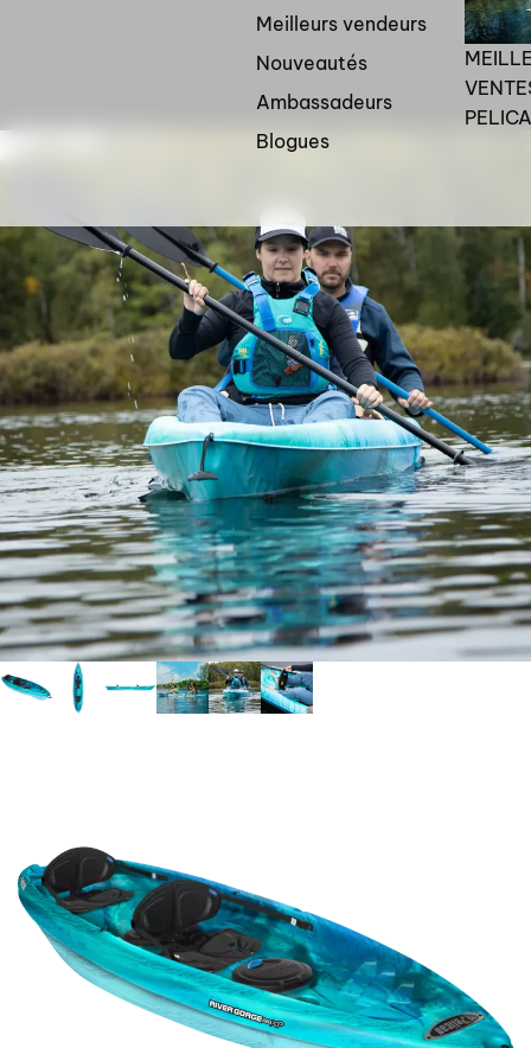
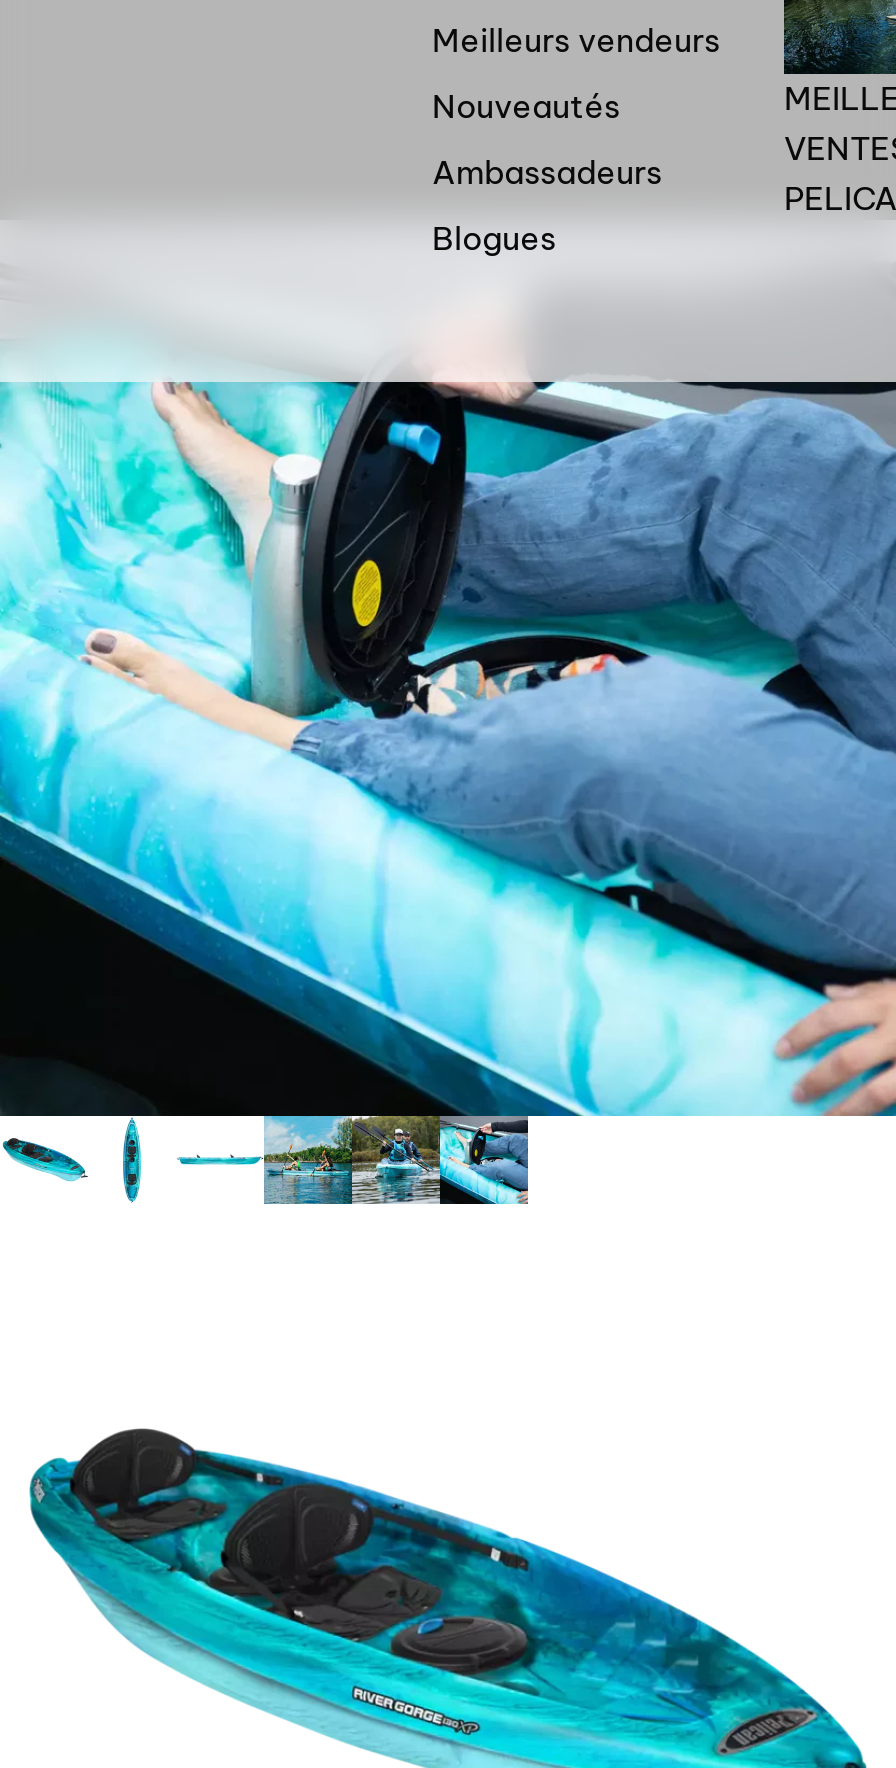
[4,140,527,663] [image] -> [6,238,890,1118] [image]

